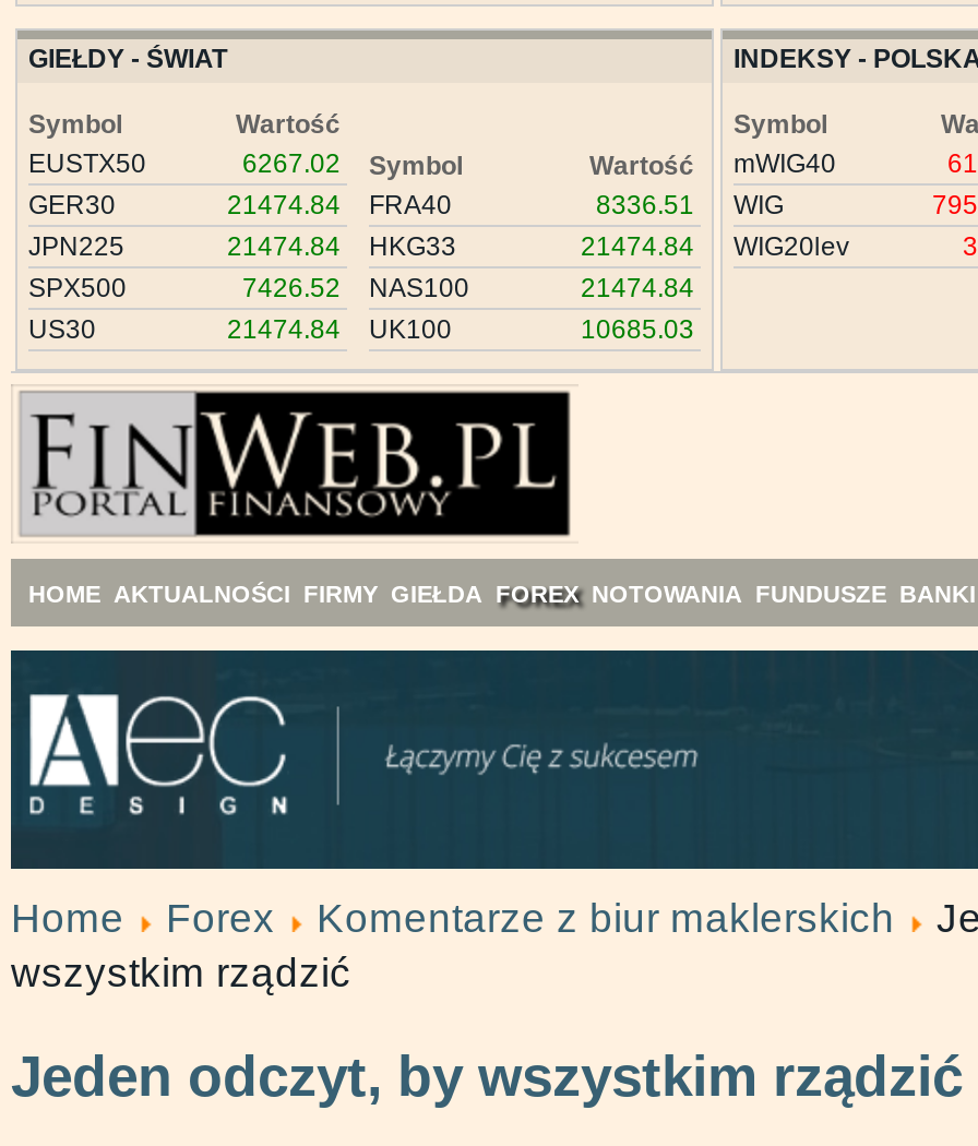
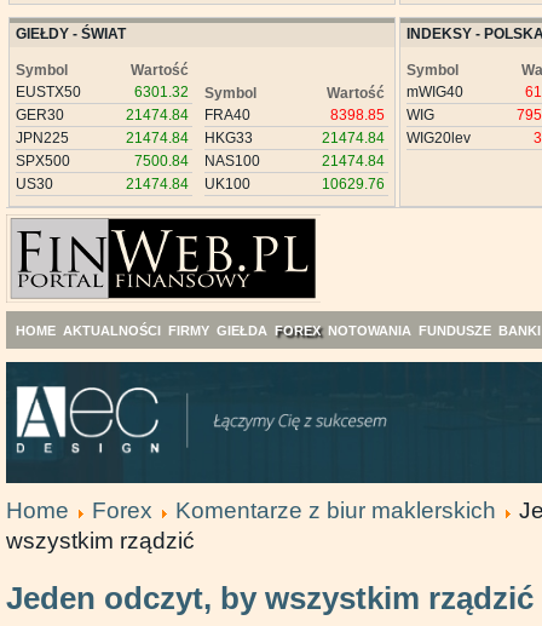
[242,148,463,181] 6267.02 Symbol -> [134,84,256,102] 6301.32 Symbol
[596,190,784,220] 8336.51 WIG -> [330,107,434,124] 8398.85 WIG
[242,273,469,303] 7426.52 NAS100 -> [134,153,260,170] 7500.84 NAS100
[581,314,694,345] 10685.03 -> [322,176,385,193] 10629.76

